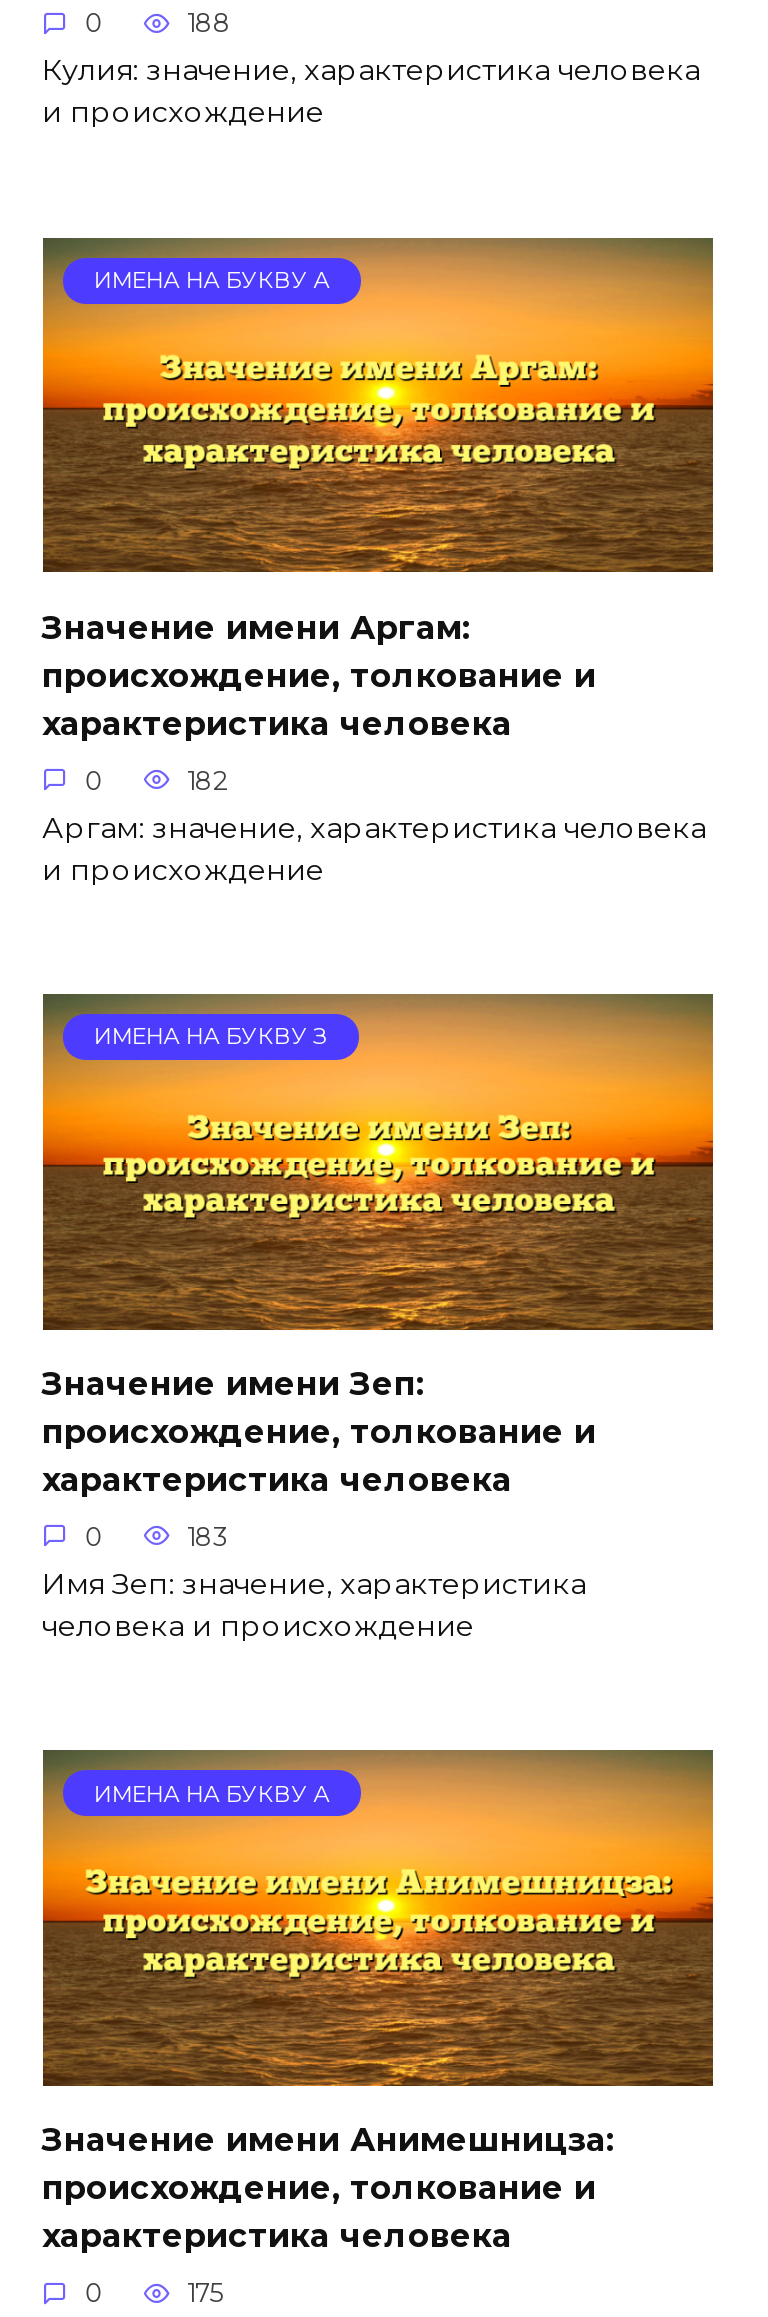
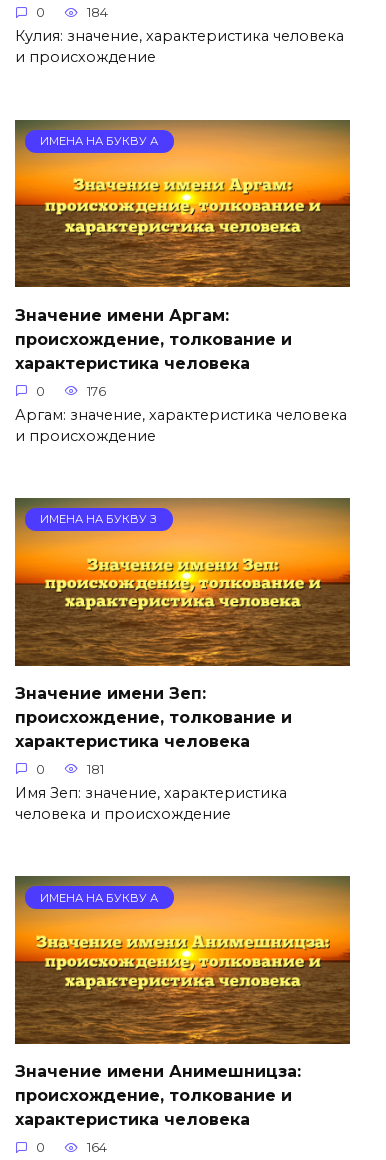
[187,9,231,39] 188 -> [87,5,108,20] 184
[187,765,227,795] 182 -> [87,384,106,399] 176
[187,1522,229,1552] 183 -> [87,762,104,777] 181
[187,2278,223,2308] 175 -> [87,1140,107,1155] 164

